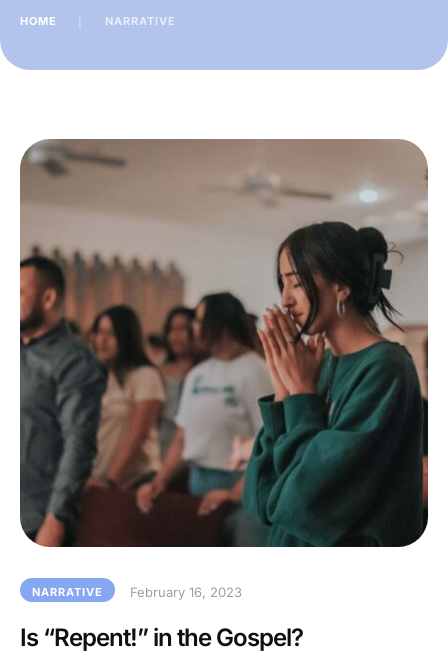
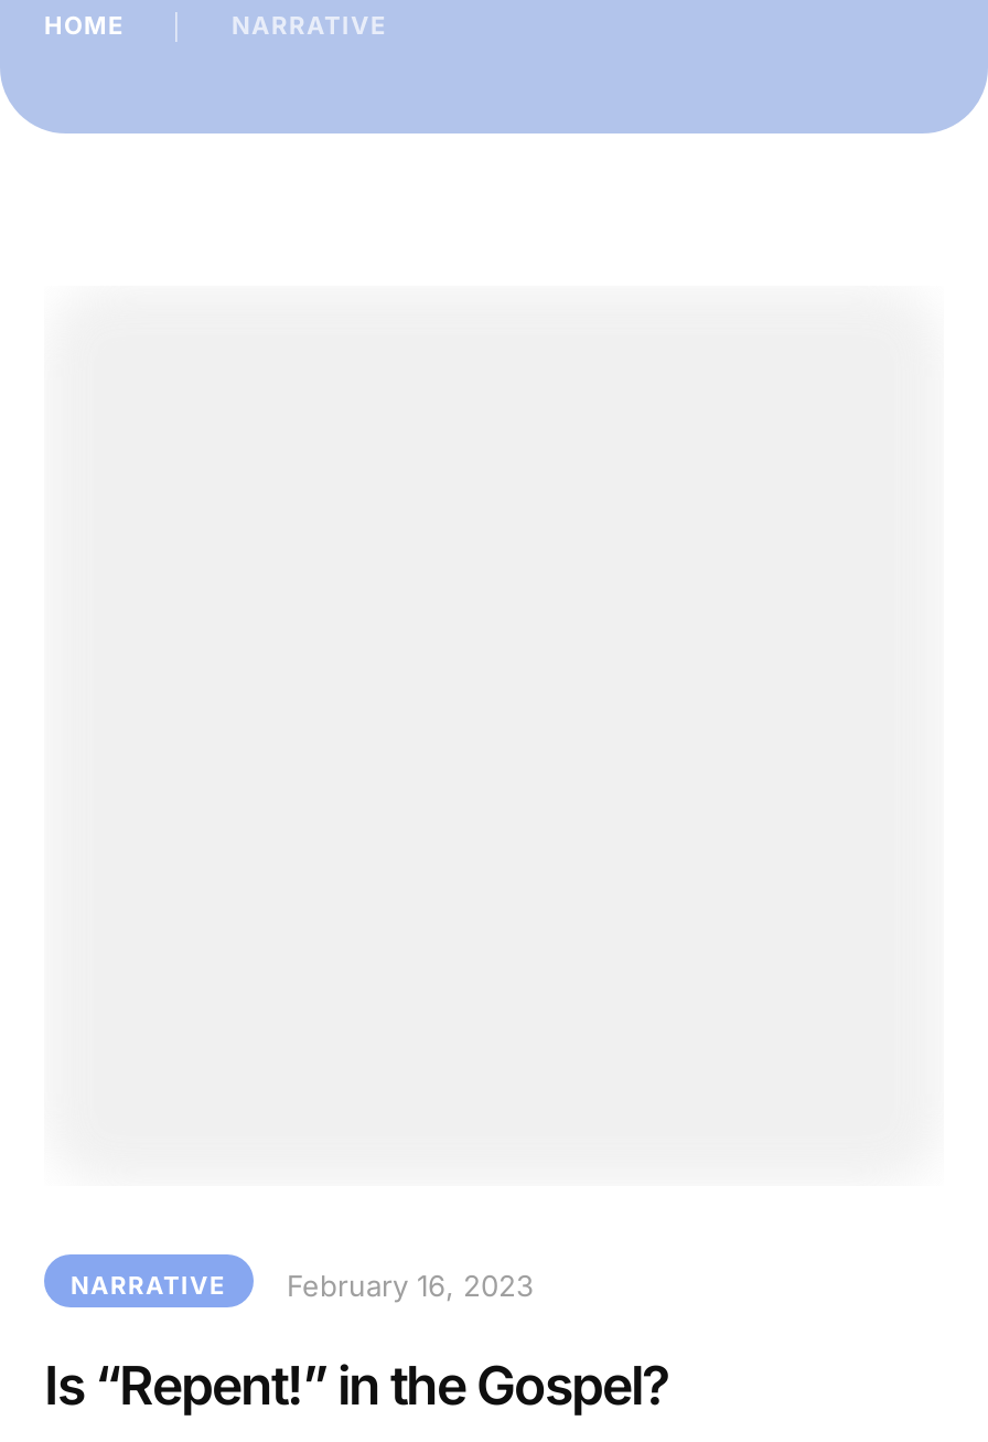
[19,138,429,548] [image] -> none

